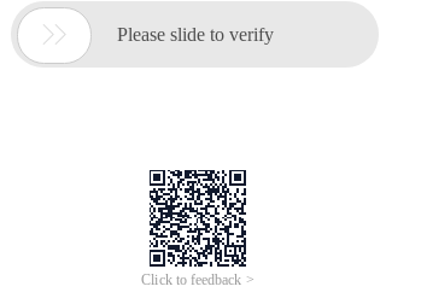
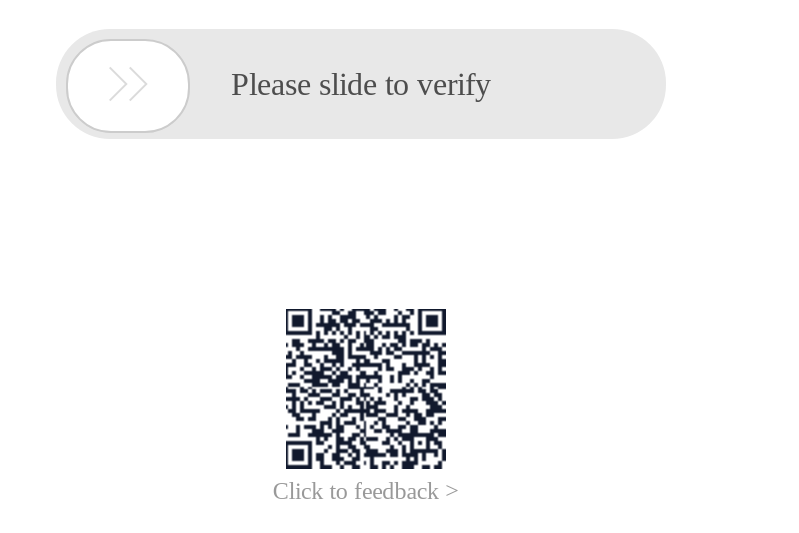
[148,169,247,268] [image] -> [286,307,448,471] [image]

